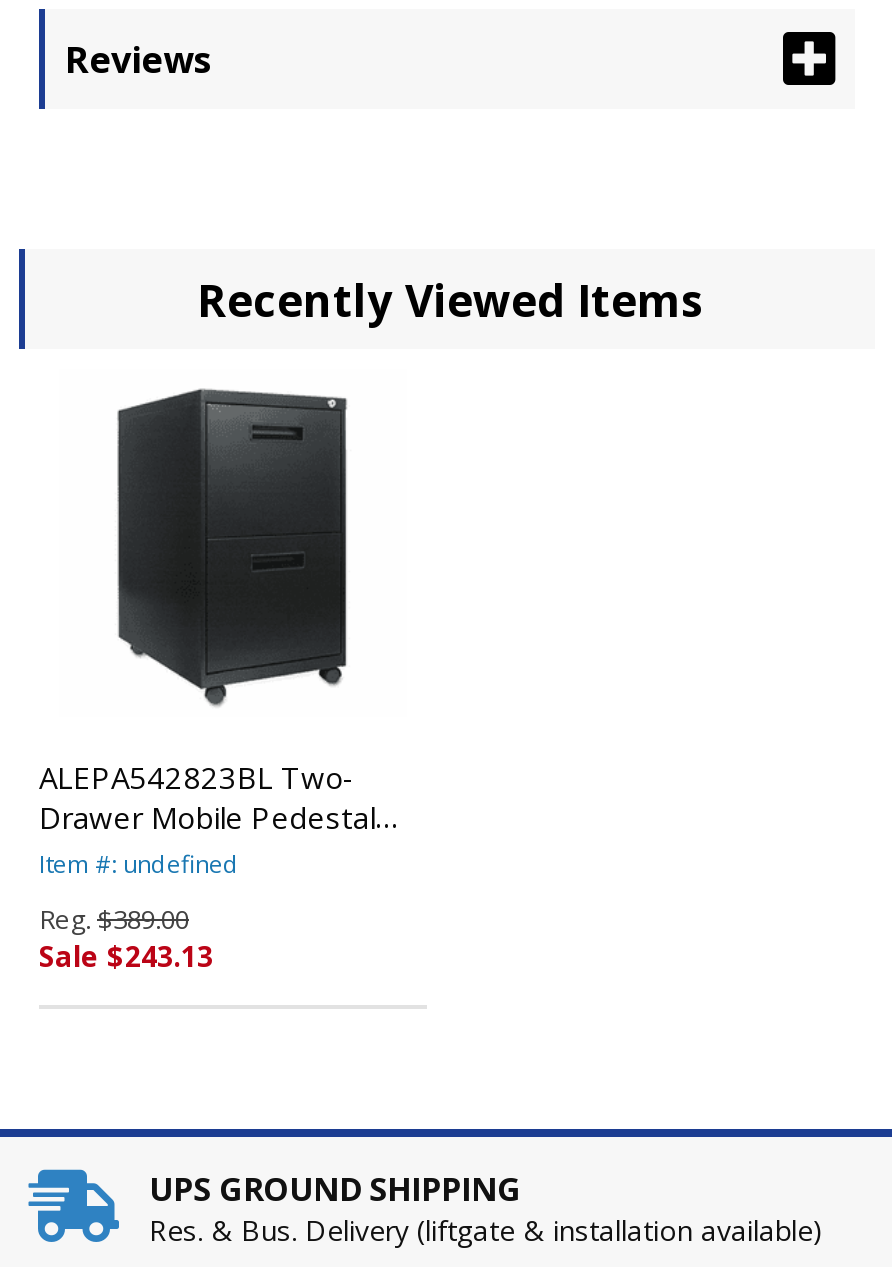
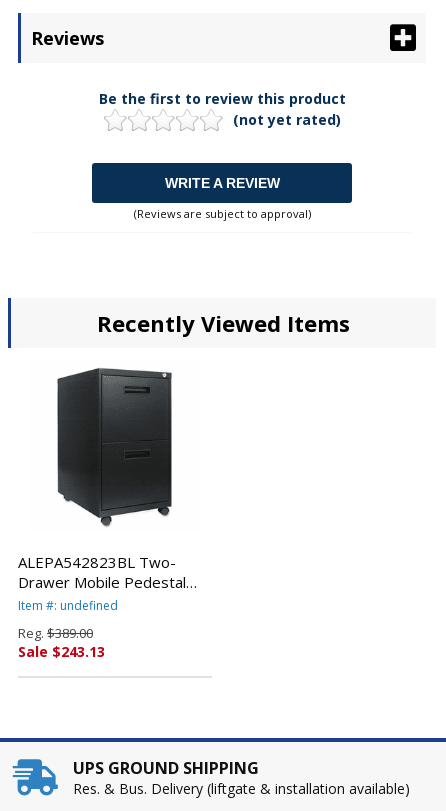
none -> [98,89,345,221] Be the first to review this product | (not yet rated) | WRITE A REVIEW | (Reviews are subject to approval)

